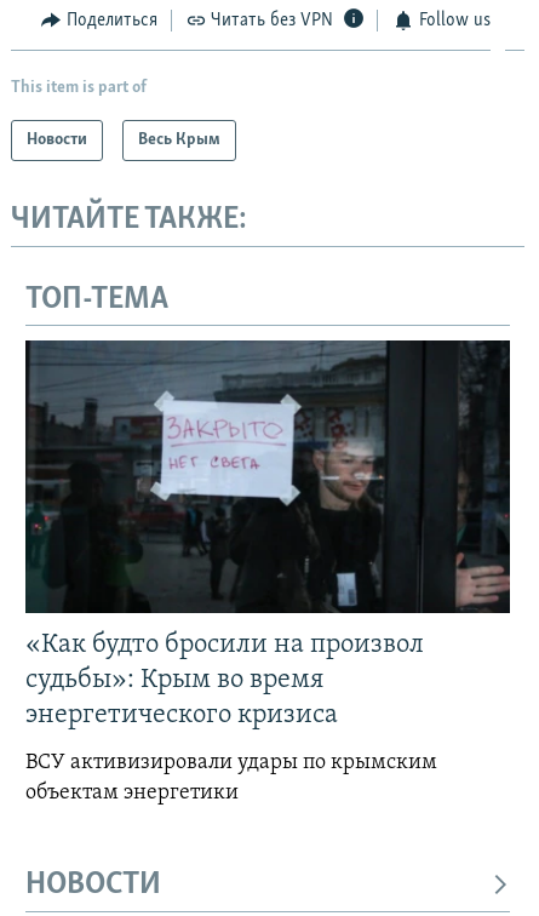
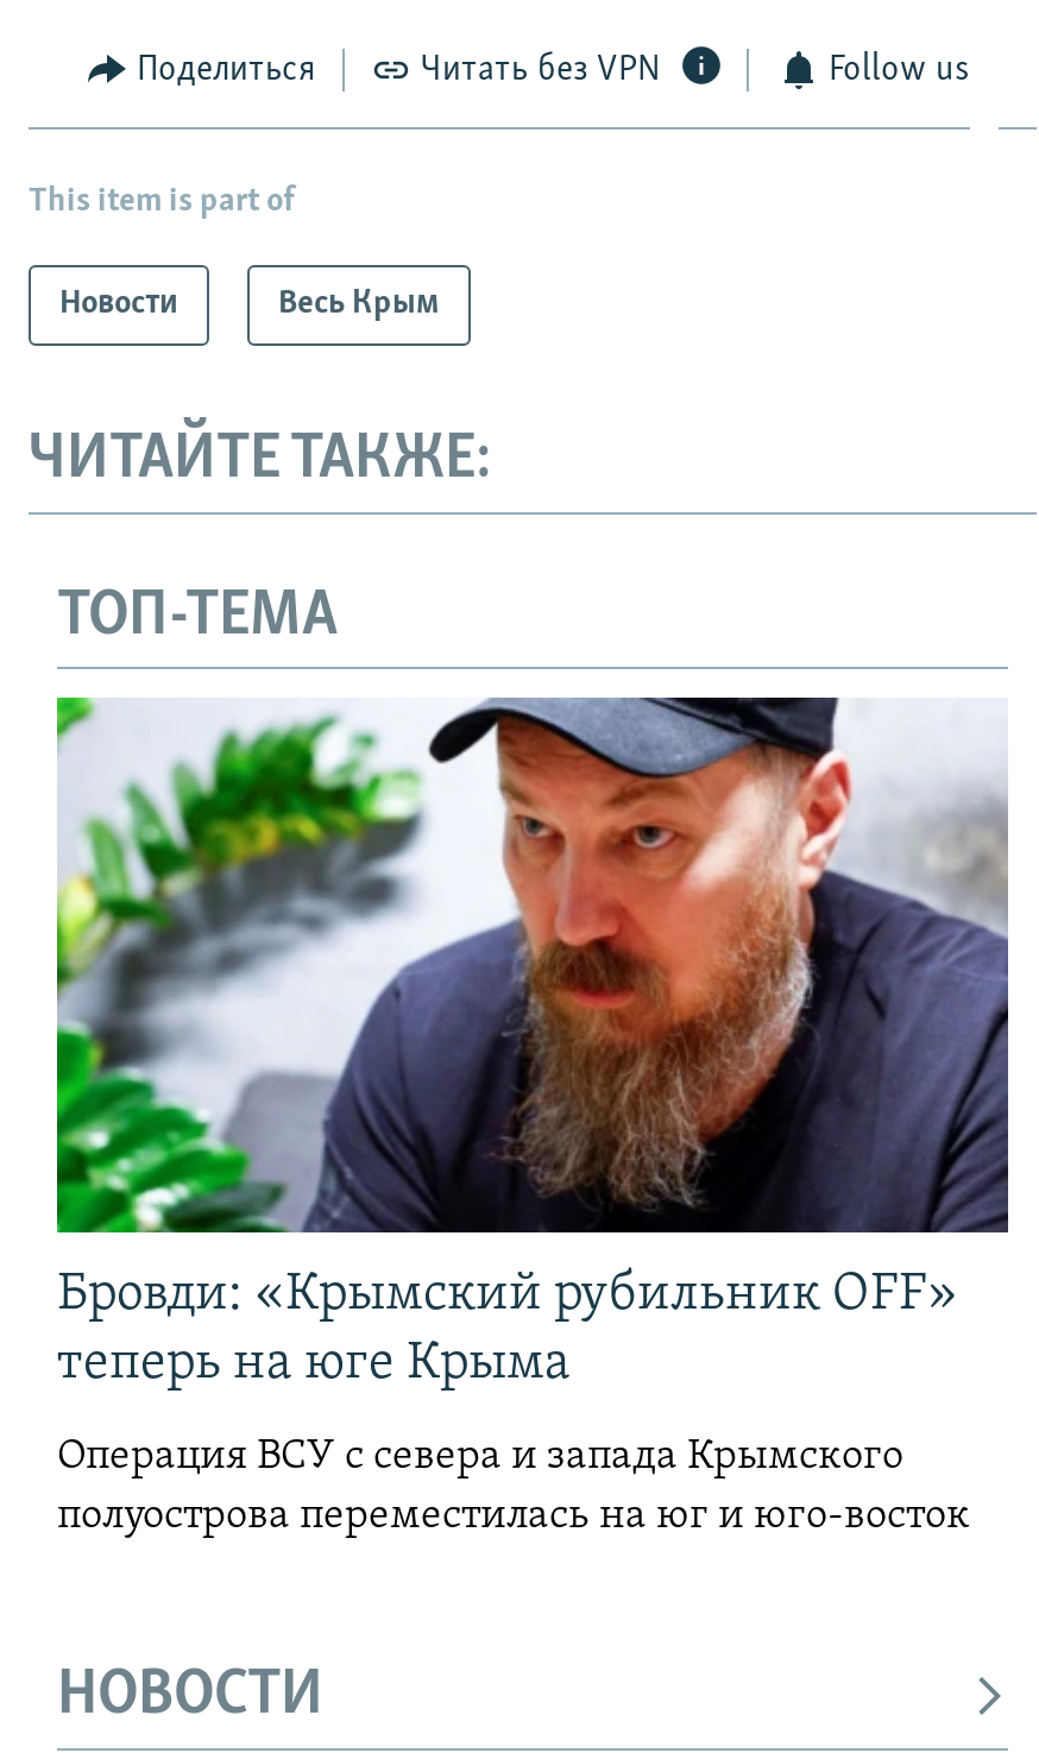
[24,339,511,730] [image] | «Как будто бросили на произвол | судьбы»: Крым во время | энергетического кризиса -> [55,695,1010,1392] [image] | Бровди: «Крымский рубильник OFF» | теперь на юге Крыма
[25,751,437,805] ВСУ активизировали удары по крымским | объектам энергетики -> [57,1435,970,1540] Операция ВСУ с севера и запада Крымского | полуострова переместилась на юг и юго-восток

